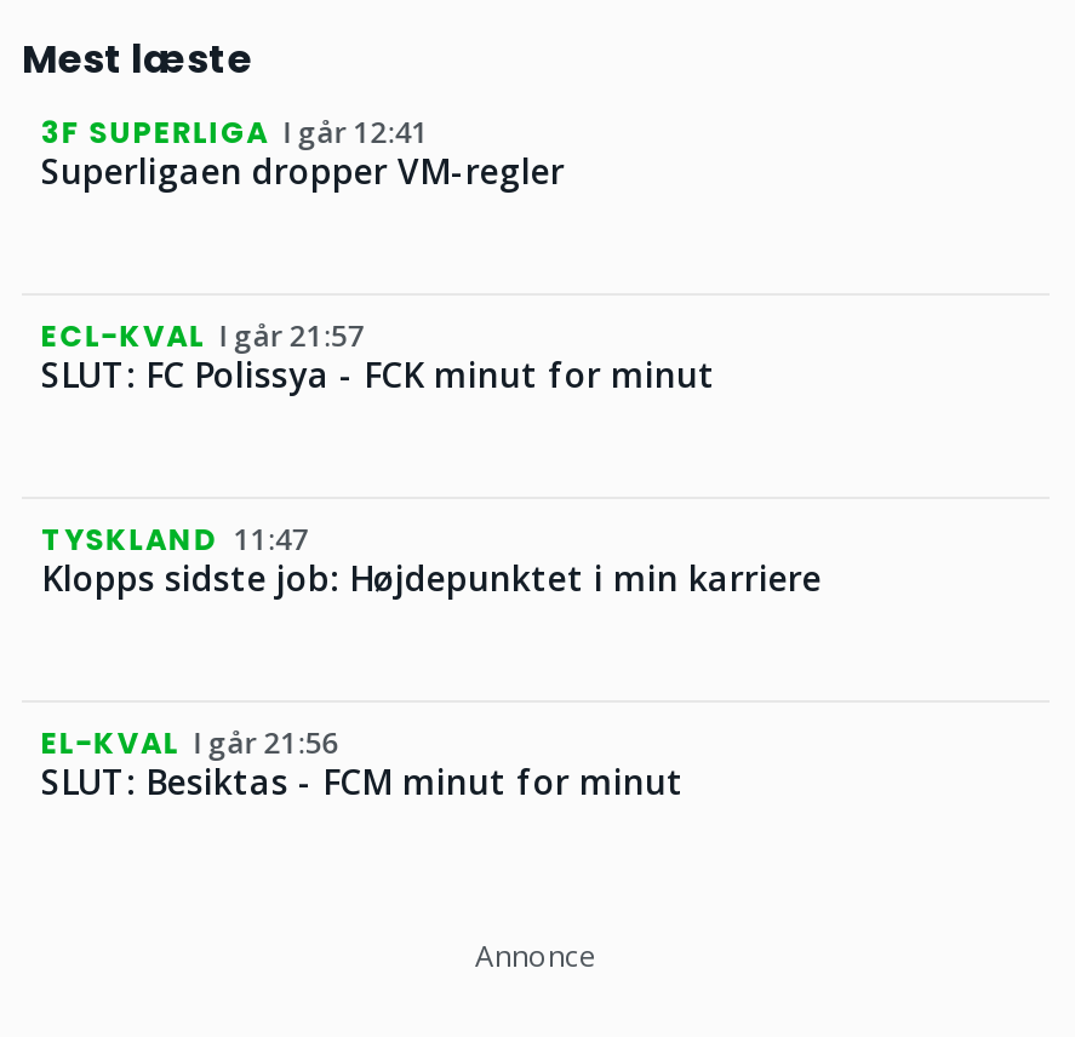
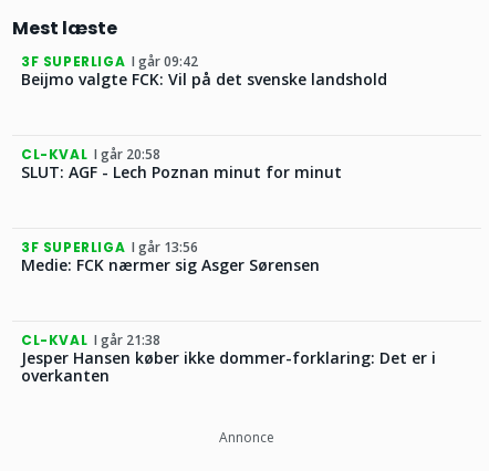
[41,112,565,195] 3F SUPERLIGA I går 12:41 | Superligaen dropper VM-regler -> [21,52,387,90] 3F SUPERLIGA I går 09:42 | Beijmo valgte FCK: Vil på det svenske landshold
[41,316,715,398] ECL-KVAL I går 21:57 | SLUT: FC Polissya - FCK minut for minut -> [21,145,342,183] CL-KVAL I går 20:58 | SLUT: AGF - Lech Poznan minut for minut
[41,519,822,602] TYSKLAND 11:47 | Klopps sidste job: Højdepunktet i min karriere -> [21,238,320,276] 3F SUPERLIGA I går 13:56 | Medie: FCK nærmer sig Asger Sørensen
[41,723,684,805] EL-KVAL I går 21:56 | SLUT: Besiktas - FCM minut for minut -> [21,331,436,386] CL-KVAL I går 21:38 | Jesper Hansen køber ikke dommer-forklaring: Det er i | overkanten

